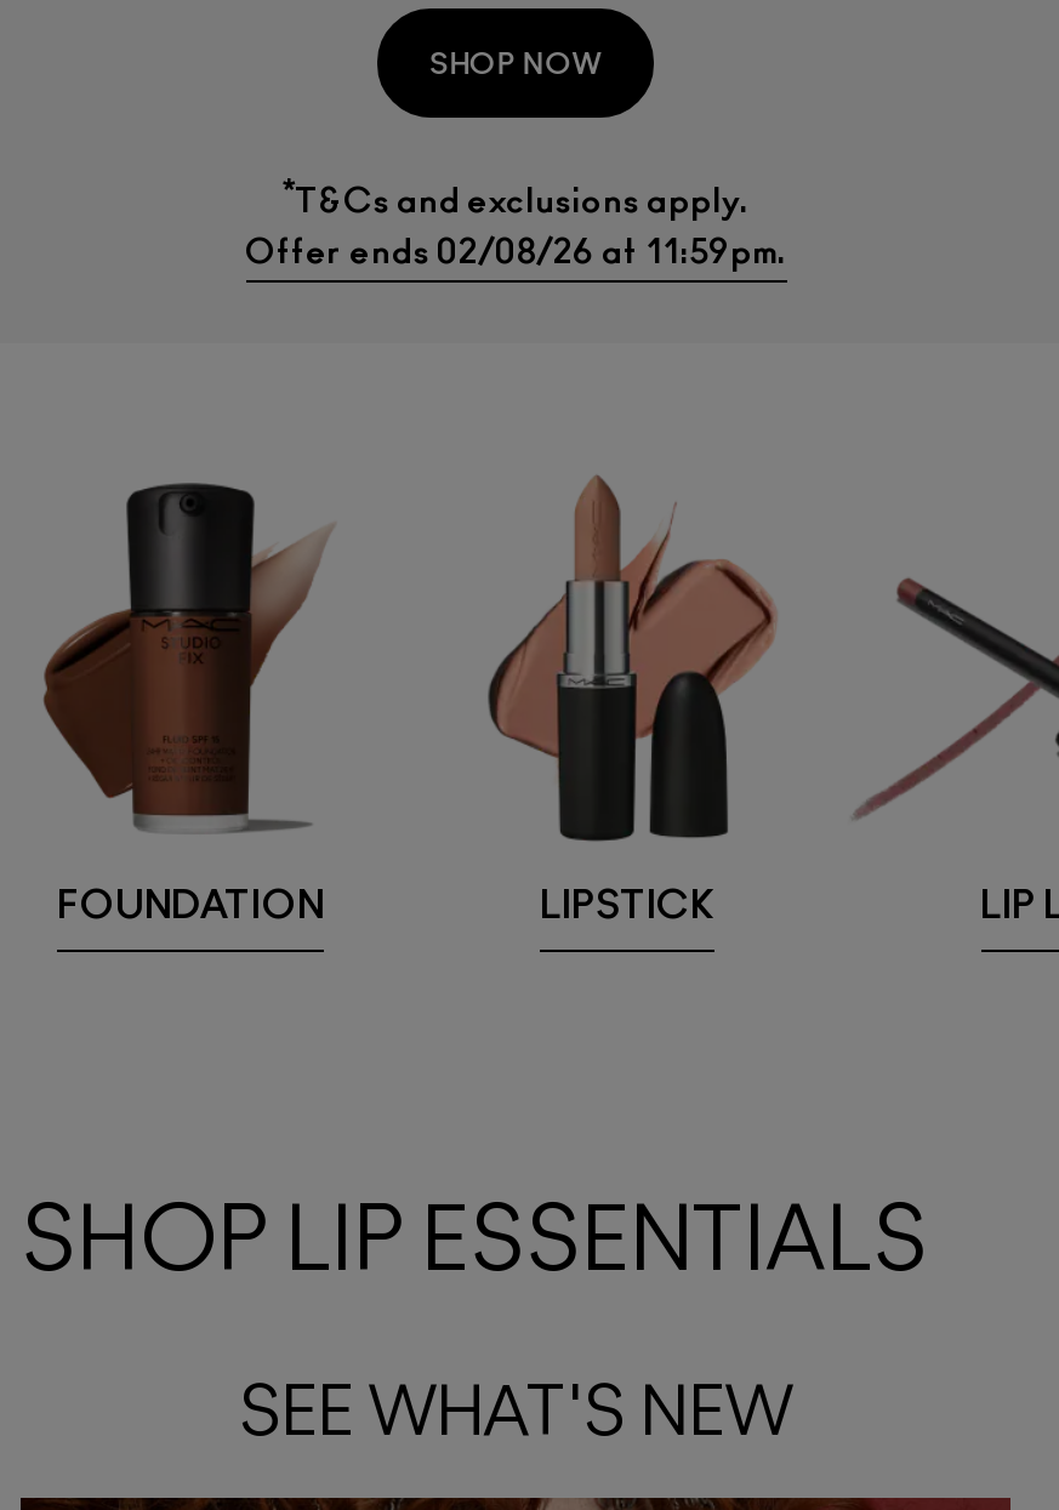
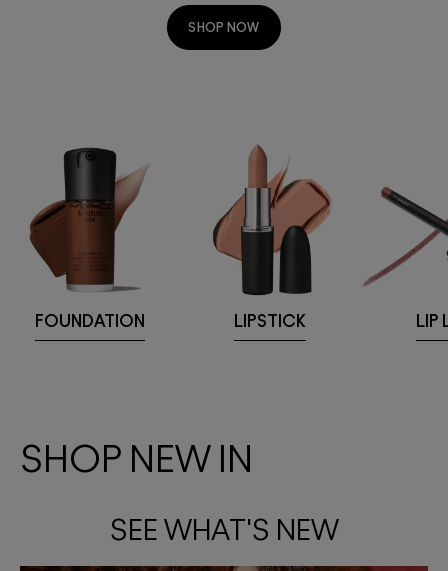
[245,180,786,270] *T&Cs and exclusions apply. | Offer ends 02/08/26 at 11:59pm. -> none
[21,1200,928,1288] SHOP LIP ESSENTIALS -> [20,443,253,479] SHOP NEW IN

